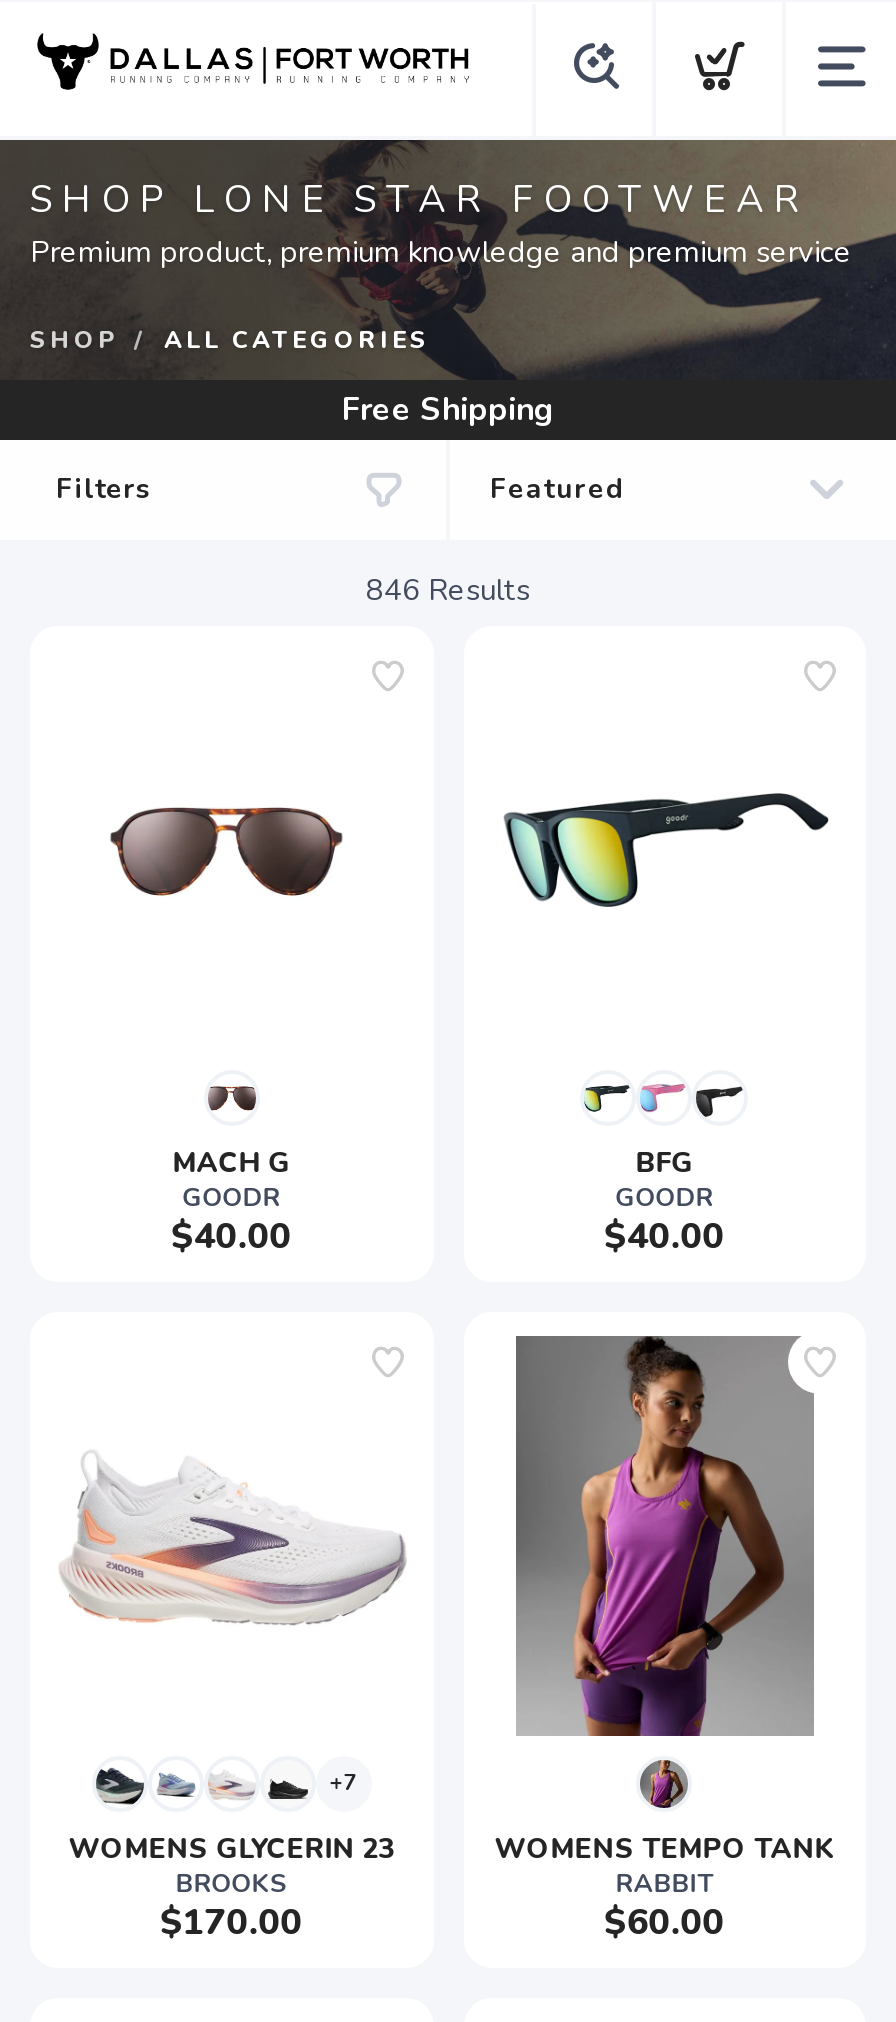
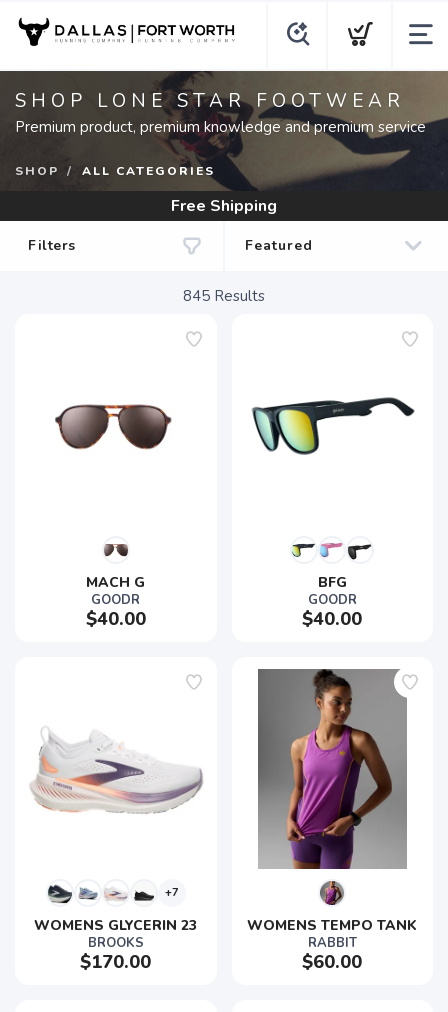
[366,570,530,610] 846 Results -> [183,286,265,306] 845 Results

